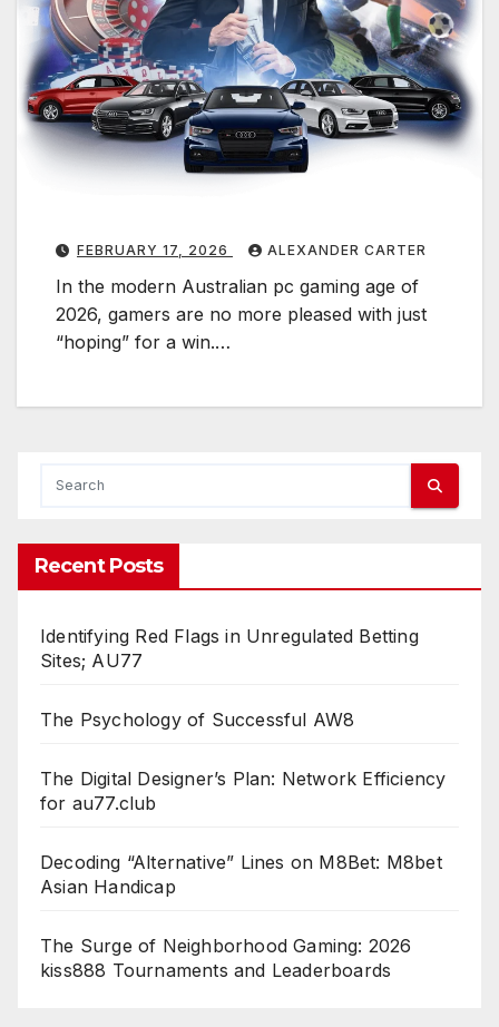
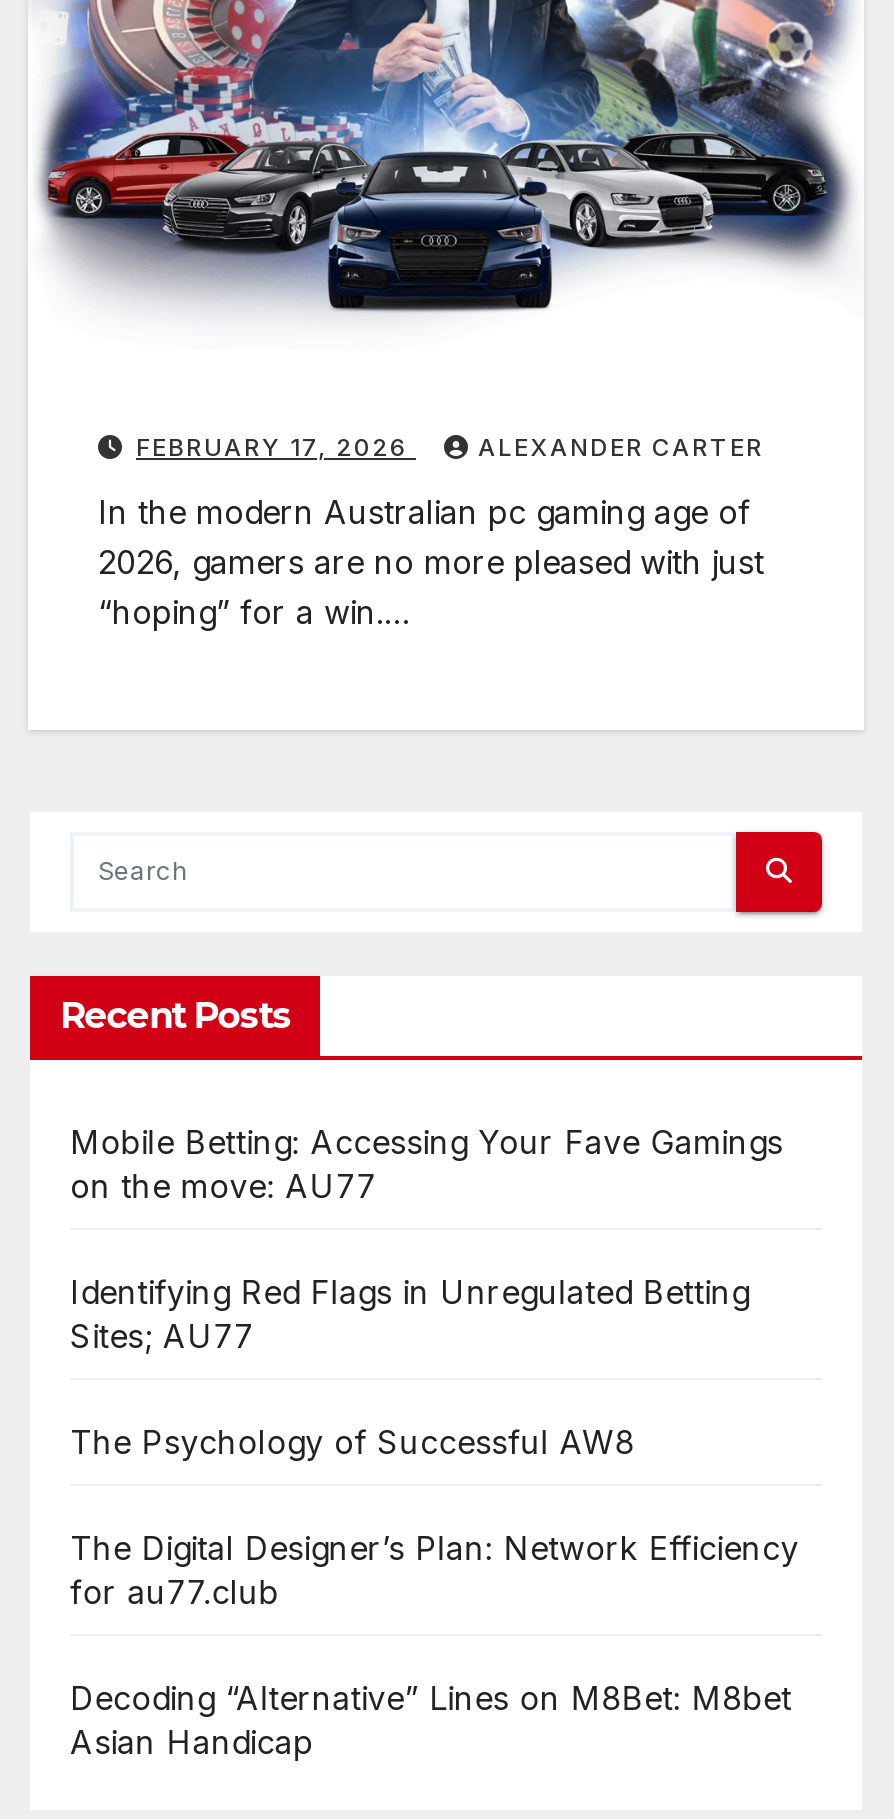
moved [40,625,446,898] -> [70,1272,799,1762]: Identifying Red Flags in Unregulated Betting | Sites; AU77 | The Psychology of Successful AW8 | The Digital Designer’s Plan: Network Efficiency | for au77.club | Decoding “Alternative” Lines on M8Bet: M8bet | Asian Handicap
none -> [70,1122,783,1206] Mobile Betting: Accessing Your Fave Gamings | on the move: AU77
[40,935,412,982] The Surge of Neighborhood Gaming: 2026 | kiss888 Tournaments and Leaderboards -> none

